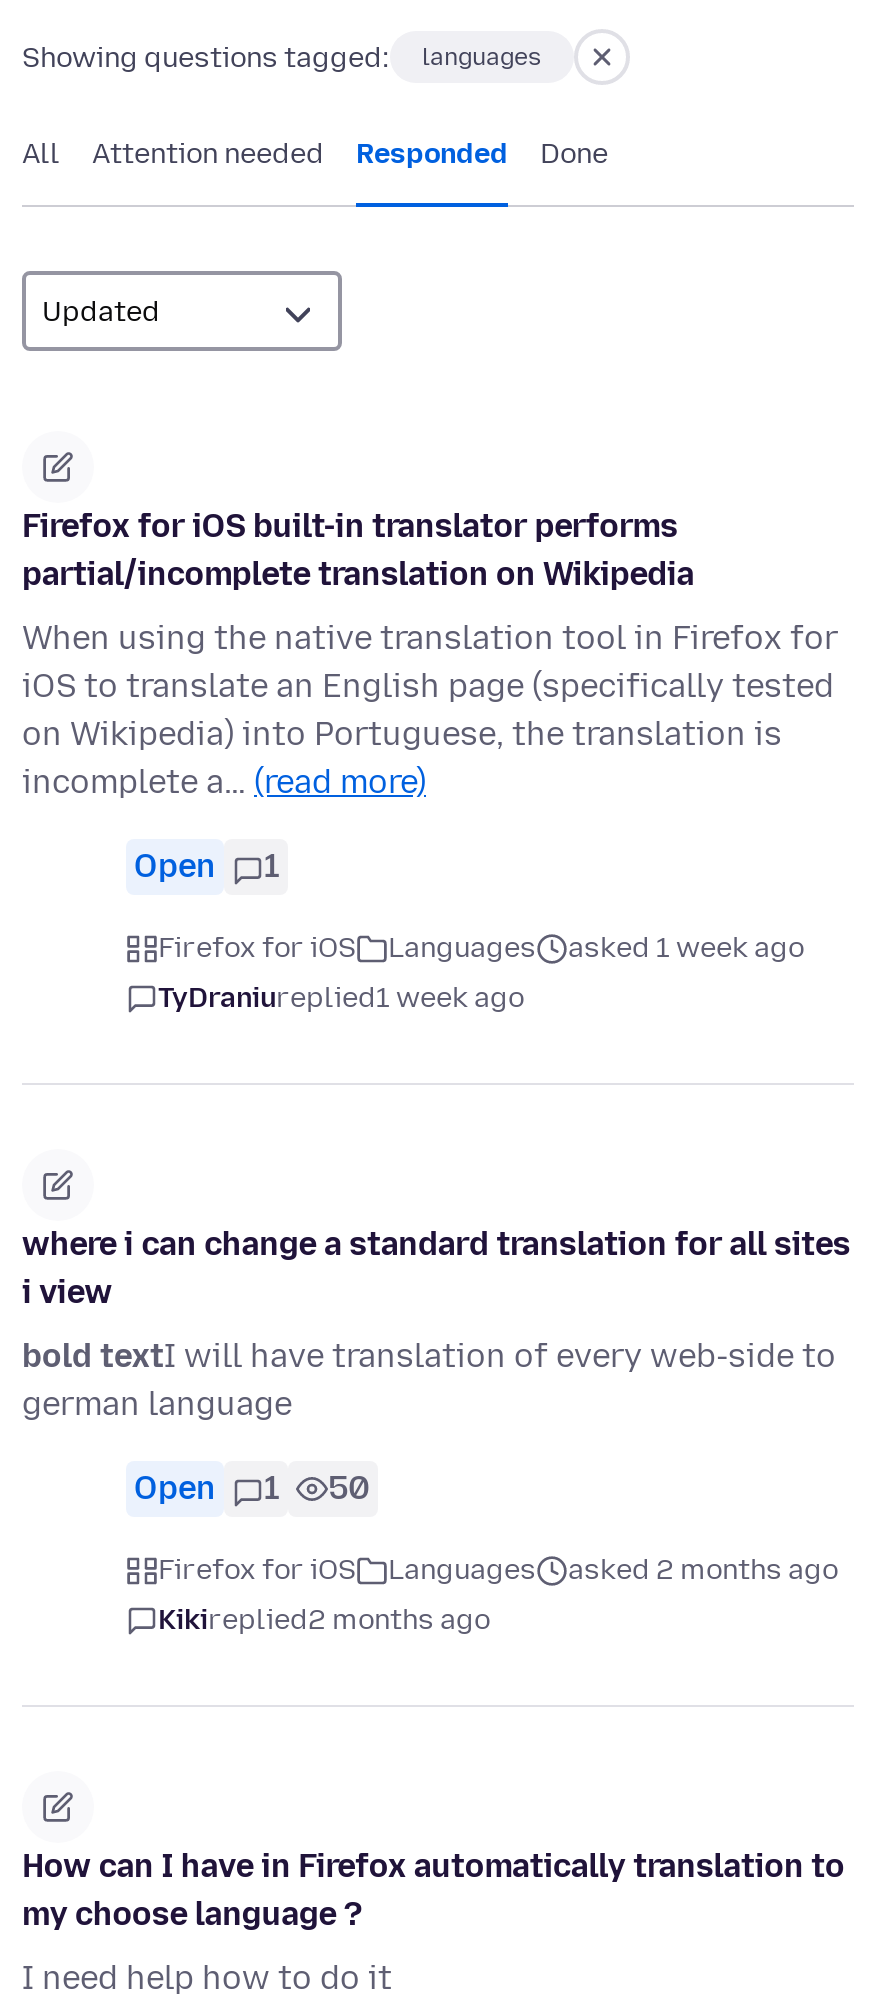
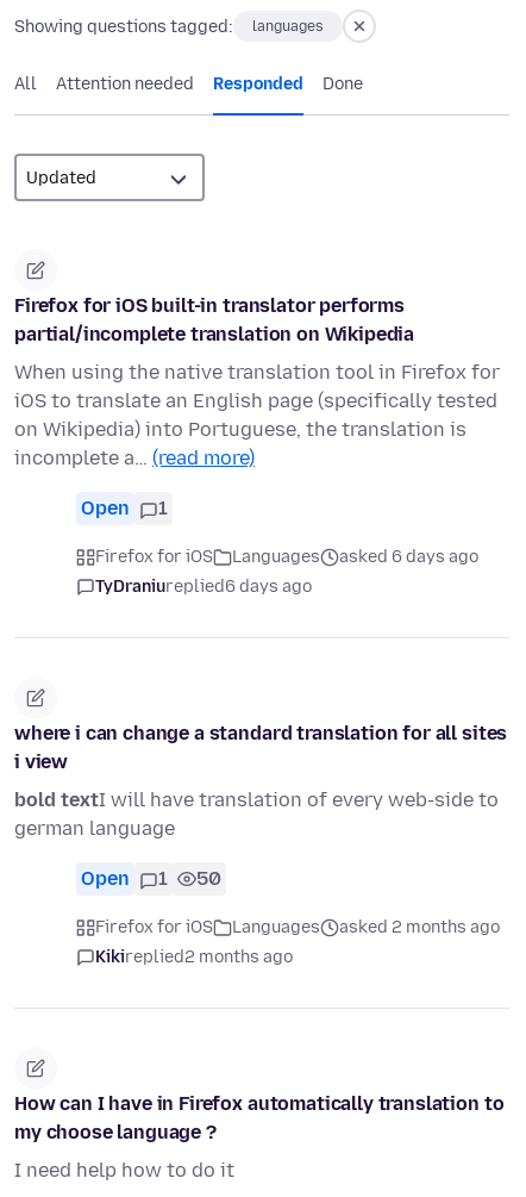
[568,932,804,966] asked 1 week ago -> [339,547,478,568] asked 6 days ago
[158,982,524,1016] TyDraniureplied1 week ago -> [95,577,312,597] TyDraniureplied6 days ago

